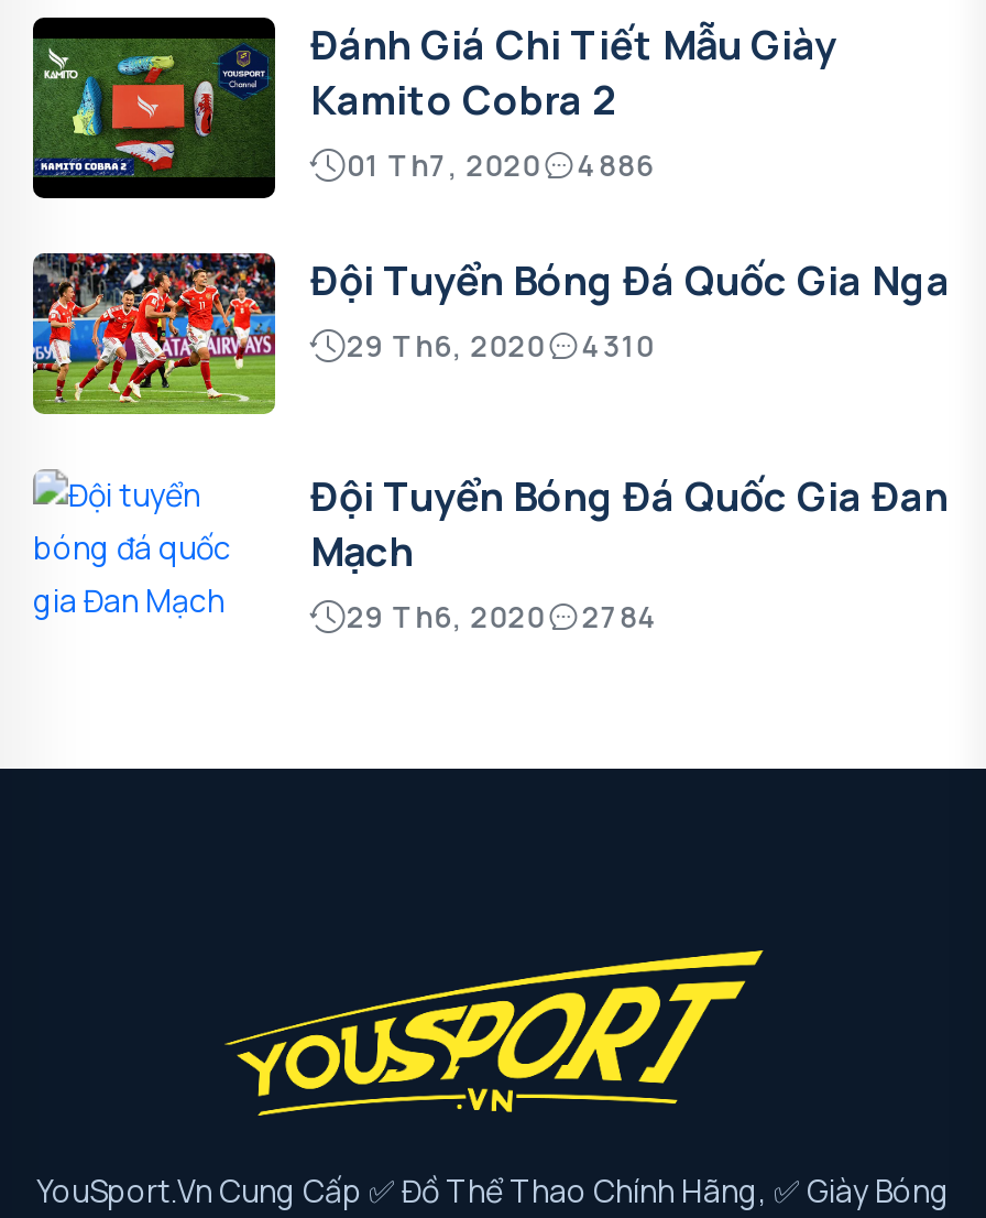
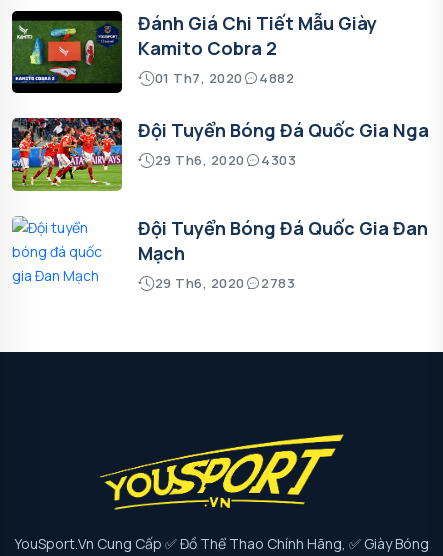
[347,145,655,184] 01 Th7, 2020 4886 -> [154,69,294,87] 01 Th7, 2020 4882
[347,326,655,366] 29 Th6, 2020 4310 -> [154,151,296,169] 29 Th6, 2020 4303
[347,597,659,637] 29 Th6, 2020 2784 -> [154,274,295,292] 29 Th6, 2020 2783

